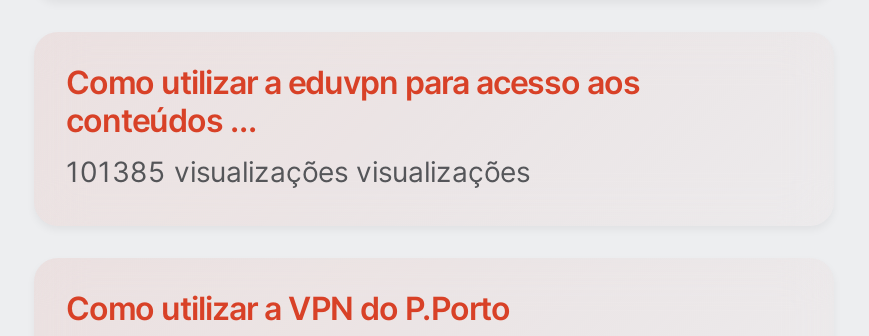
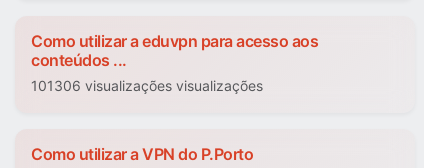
[66,155,530,189] 101385 visualizações visualizações -> [31,77,263,94] 101306 visualizações visualizações

